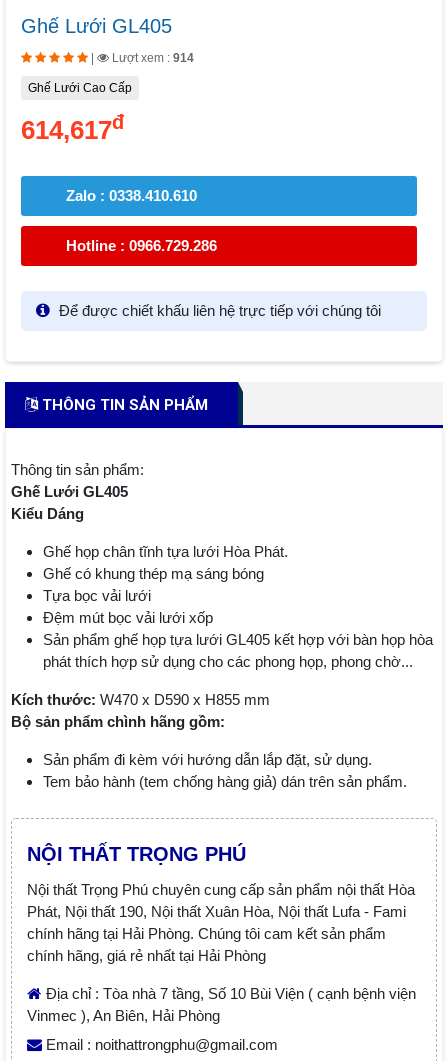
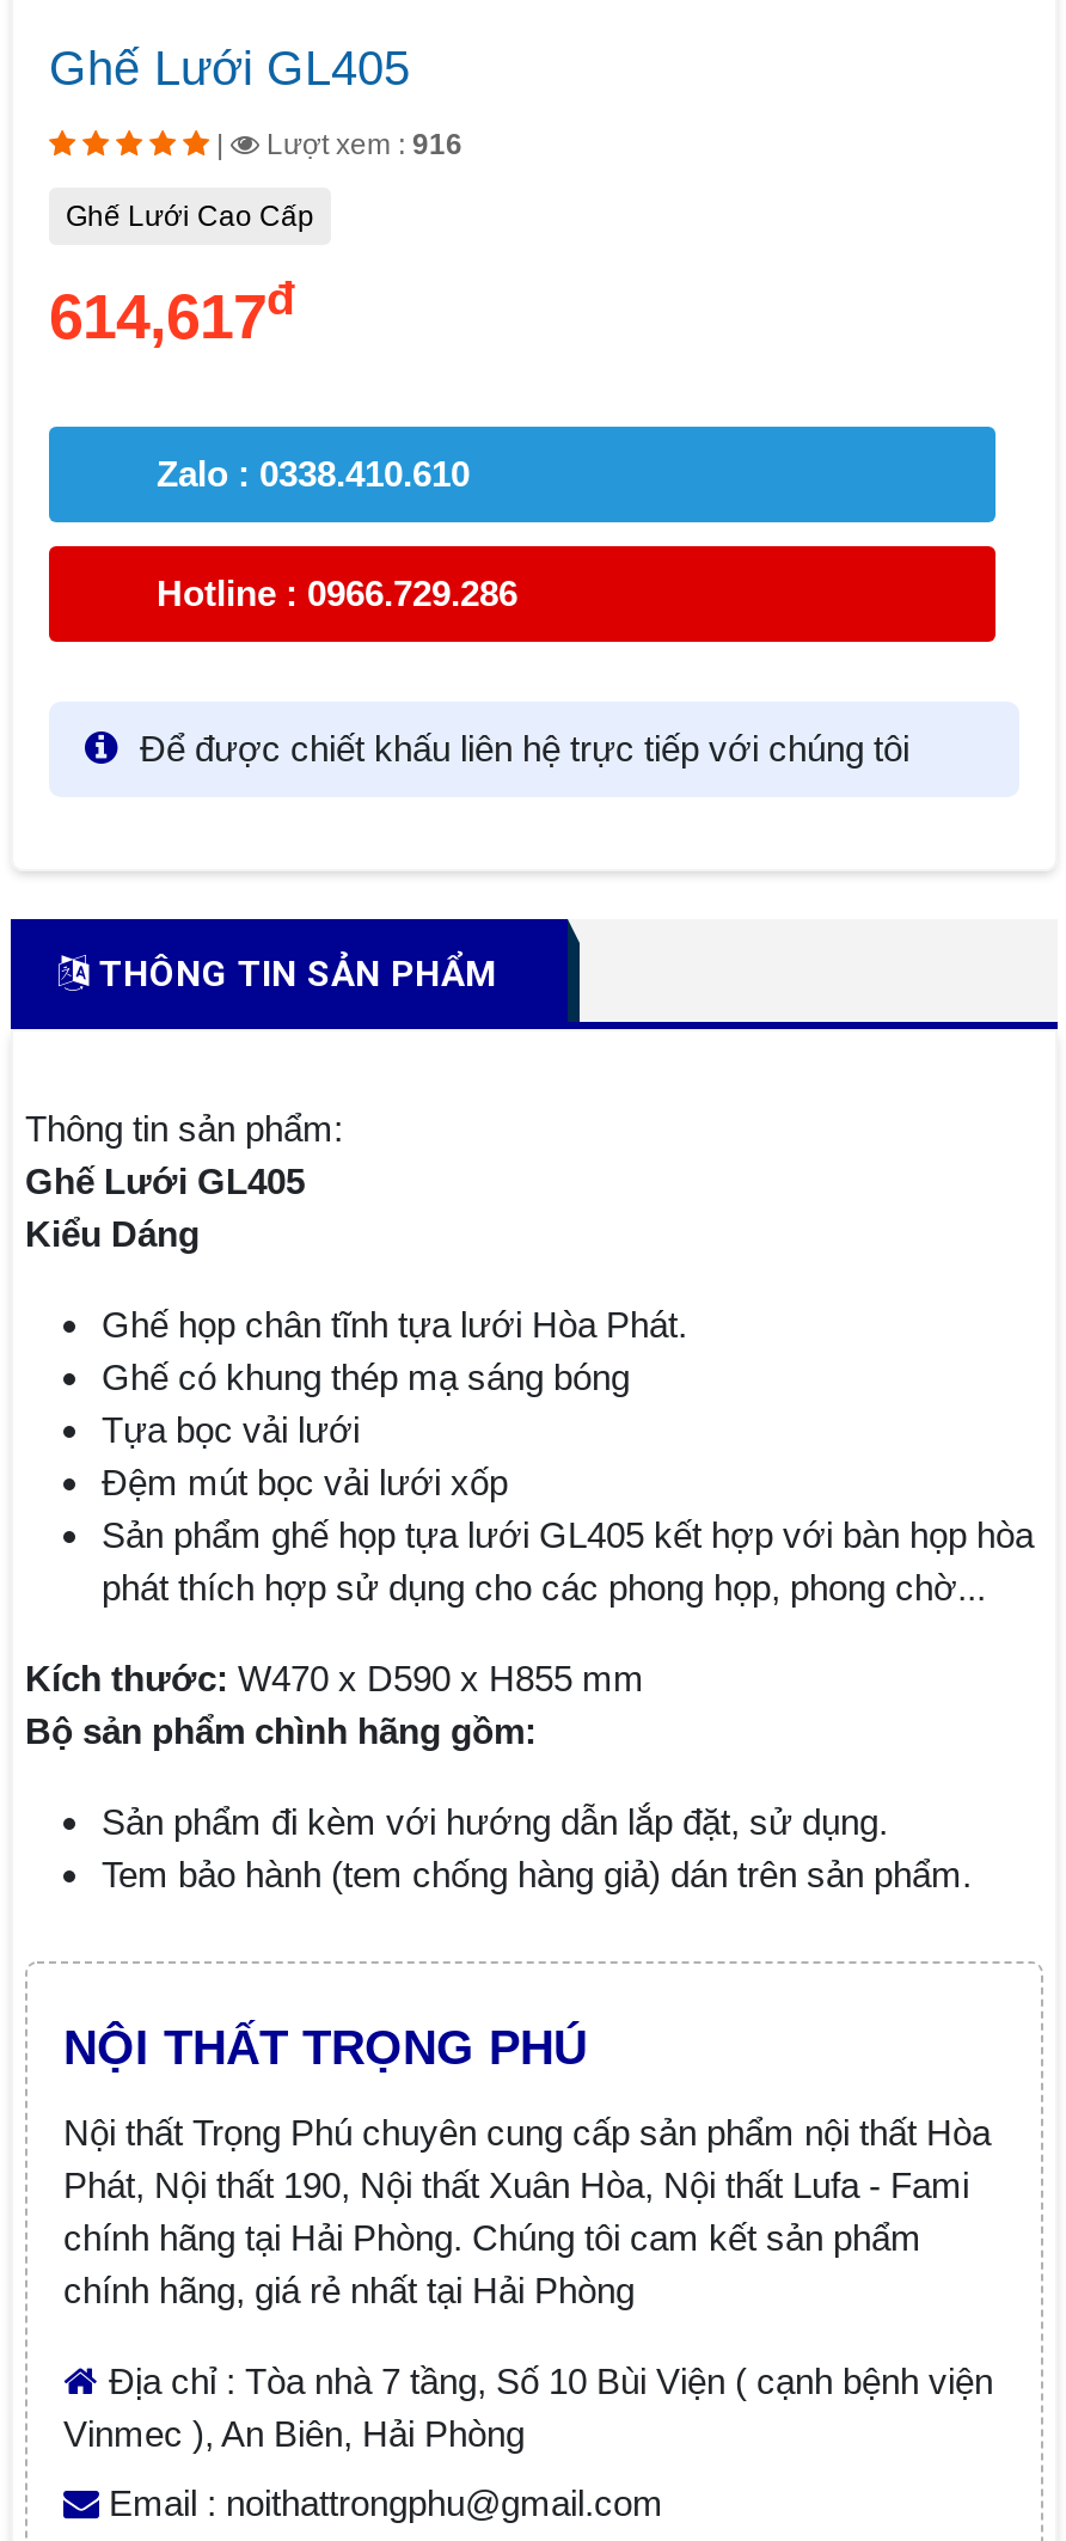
[109,51,194,65] Lượt xem : 914 -> [259,128,462,161] Lượt xem : 916

